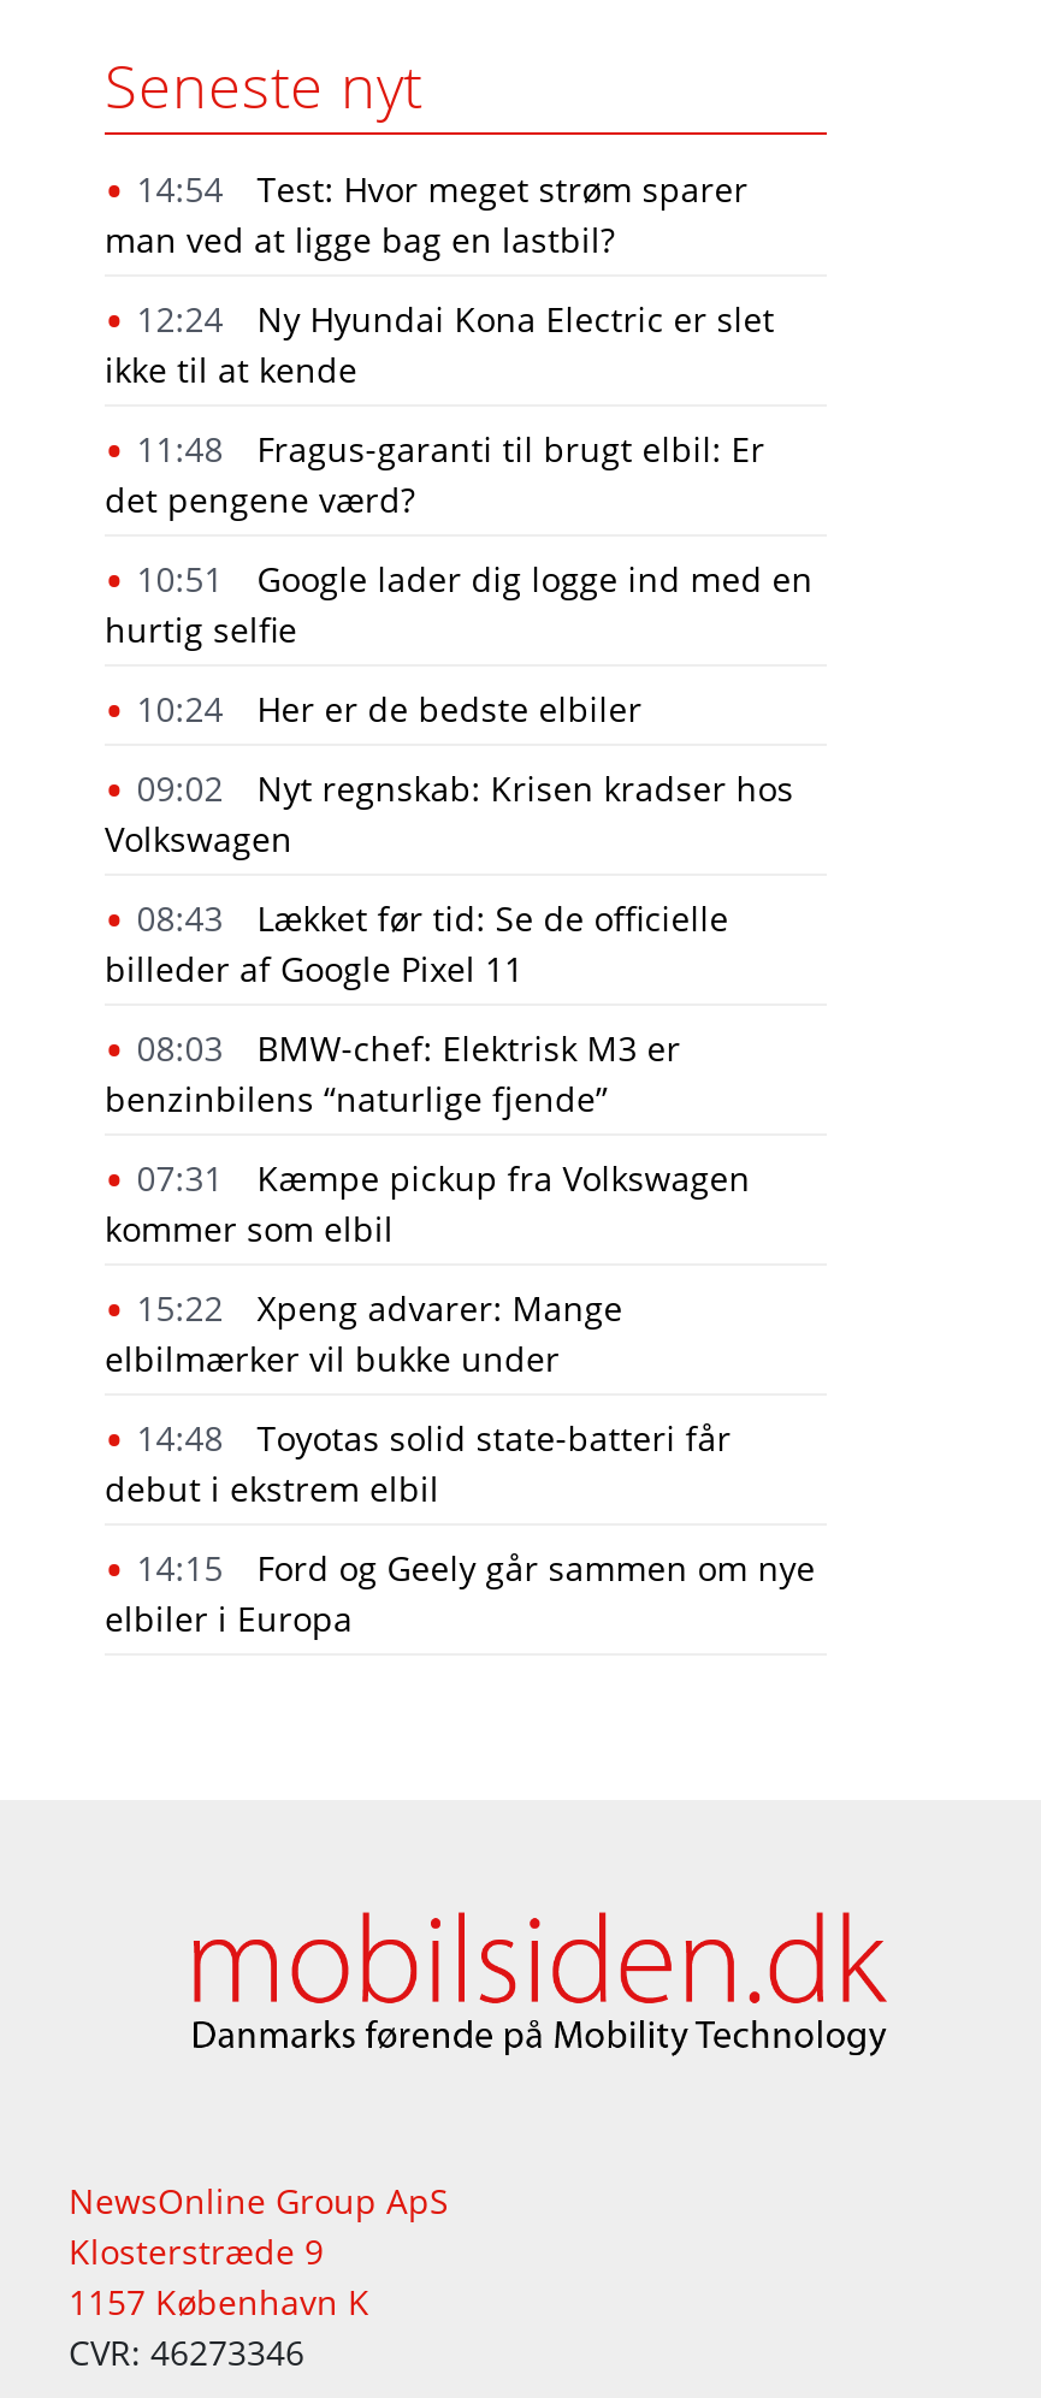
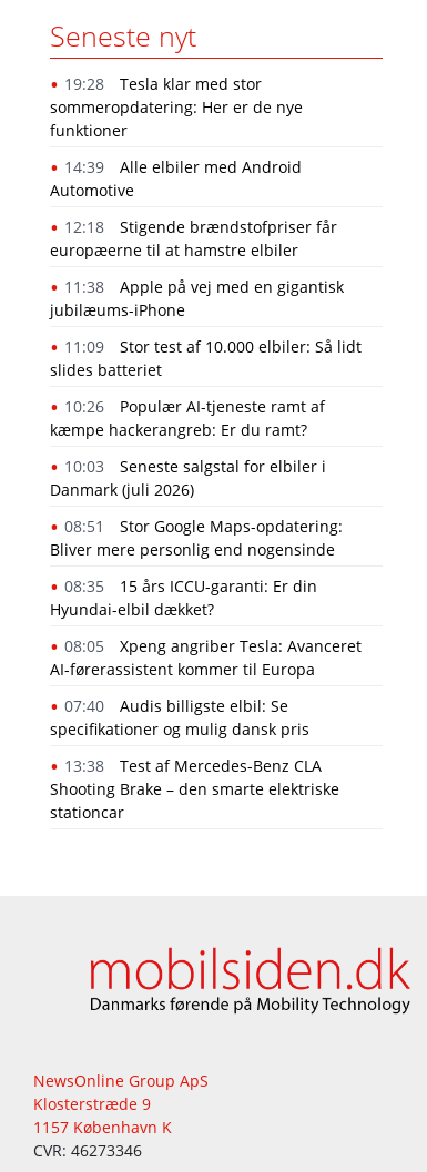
[105,167,748,263] 14:54 | Test: Hvor meget strøm sparer | man ved at ligge bag en lastbil? -> [50,73,303,141] 19:28 | Tesla klar med stor | sommeropdatering: Her er de nye | funktioner
[105,296,774,393] 12:24 | Ny Hyundai Kona Electric er slet | ikke til at kende -> [50,157,302,201] 14:39 | Alle elbiler med Android | Automotive
[105,426,765,523] 11:48 | Fragus-garanti til brugt elbil: Er | det pengene værd? -> [50,216,337,261] 12:18 | Stigende brændstofpriser får | europæerne til at hamstre elbiler
[105,556,813,653] 10:51 | Google lader dig logge ind med en | hurtig selfie -> [50,276,344,321] 11:38 | Apple på vej med en gigantisk | jubilæums-iPhone
[136,686,642,732] 10:24 | Her er de bedste elbiler -> [50,336,362,381] 11:09 | Stor test af 10.000 elbiler: Så lidt | slides batteriet
[105,766,794,862] 09:02 | Nyt regnskab: Krisen kradser hos | Volkswagen -> [50,396,325,440] 10:26 | Populær AI-tjeneste ramt af | kæmpe hackerangreb: Er du ramt?
[105,896,729,992] 08:43 | Lækket før tid: Se de officielle | billeder af Google Pixel 11 -> [50,456,326,500] 10:03 | Seneste salgstal for elbiler i | Danmark (juli 2026)
[105,1026,680,1122] 08:03 | BMW-chef: Elektrisk M3 er | benzinbilens “naturlige fjende” -> [50,516,343,560] 08:51 | Stor Google Maps-opdatering: | Bliver mere personlig end nogensinde
[105,1156,750,1252] 07:31 | Kæmpe pickup fra Volkswagen | kommer som elbil -> [50,576,317,620] 08:35 | 15 års ICCU-garanti: Er din | Hyundai-elbil dækket?
[105,1286,623,1382] 15:22 | Xpeng advarer: Mange | elbilmærker vil bukke under -> [50,636,362,680] 08:05 | Xpeng angriber Tesla: Avanceret | AI-førerassistent kommer til Europa
[105,1415,731,1512] 14:48 | Toyotas solid state-batteri får | debut i ekstrem elbil -> [50,695,309,740] 07:40 | Audis billigste elbil: Se | specifikationer og mulig dansk pris
[105,1545,815,1642] 14:15 | Ford og Geely går sammen om nye | elbiler i Europa -> [50,755,339,823] 13:38 | Test af Mercedes-Benz CLA | Shooting Brake – den smarte elektriske | stationcar

